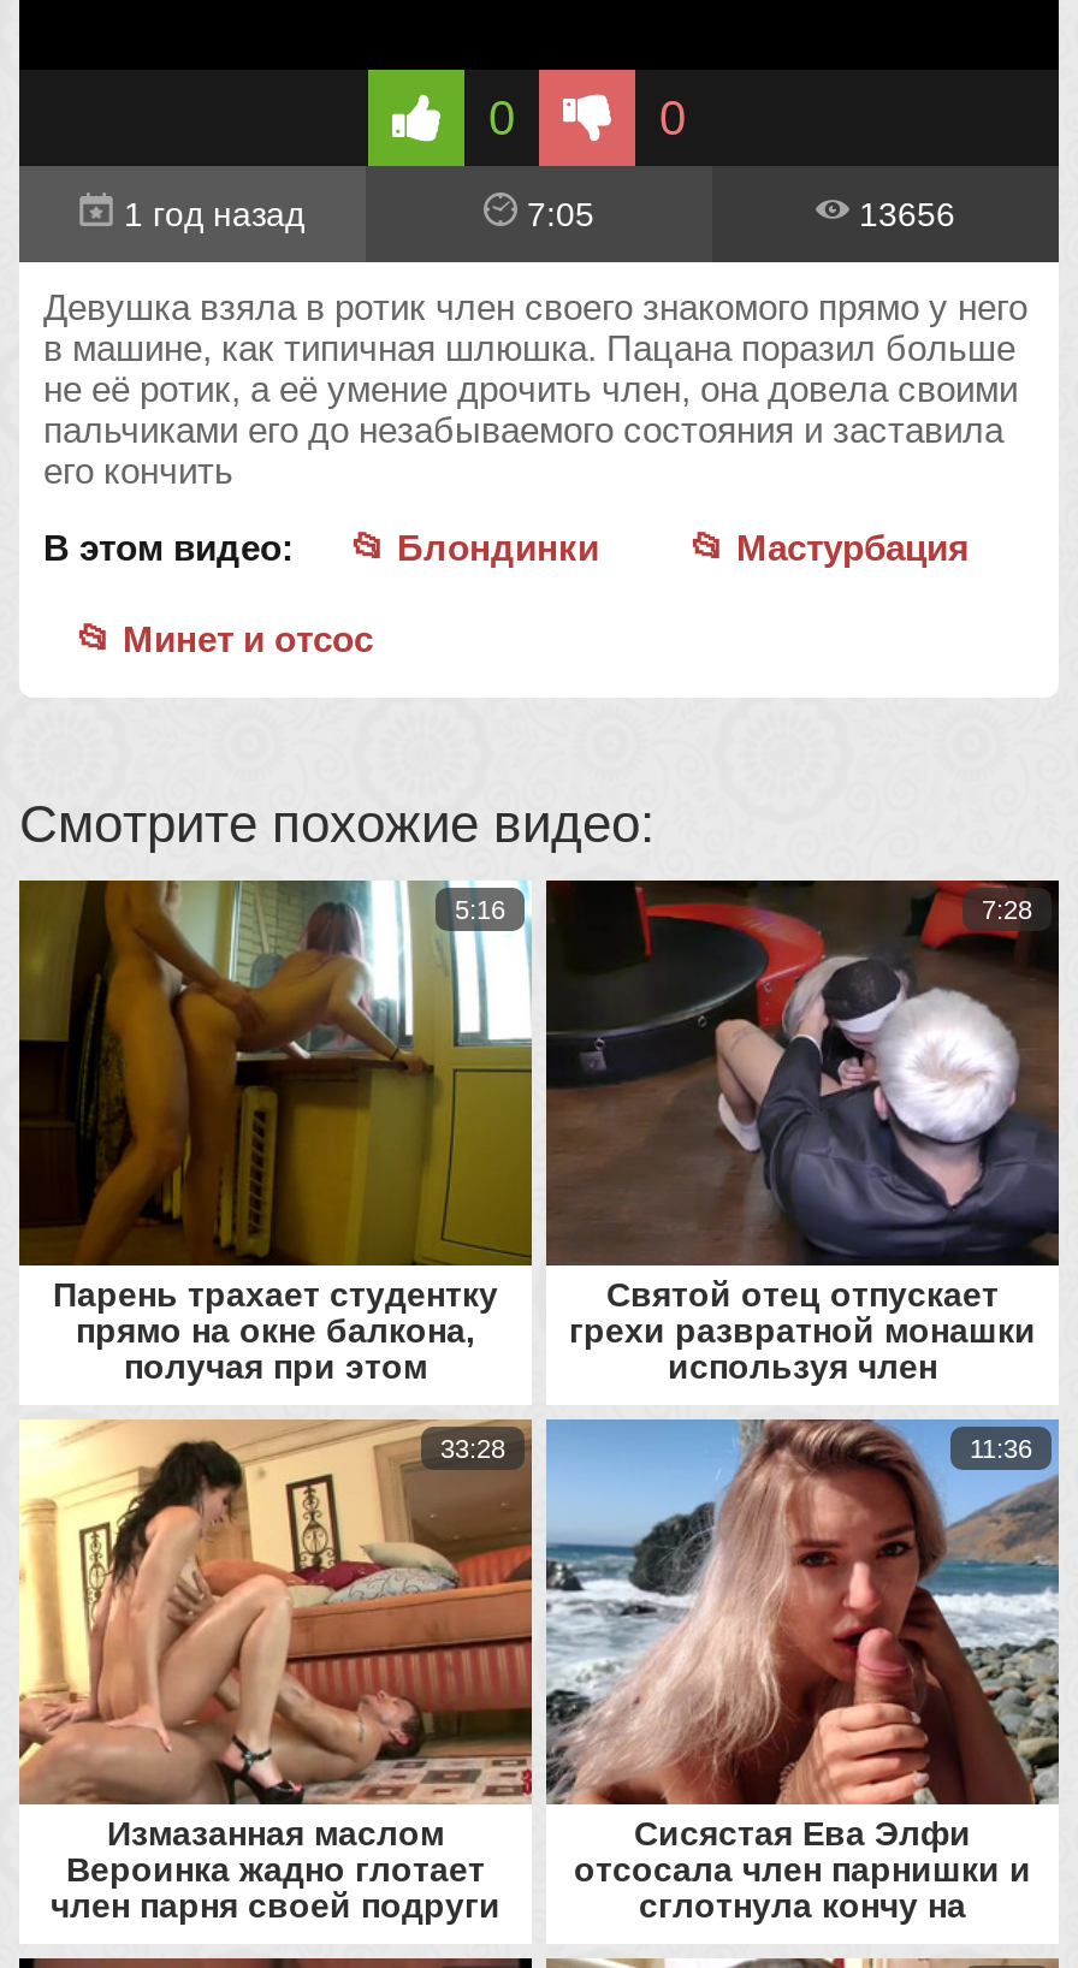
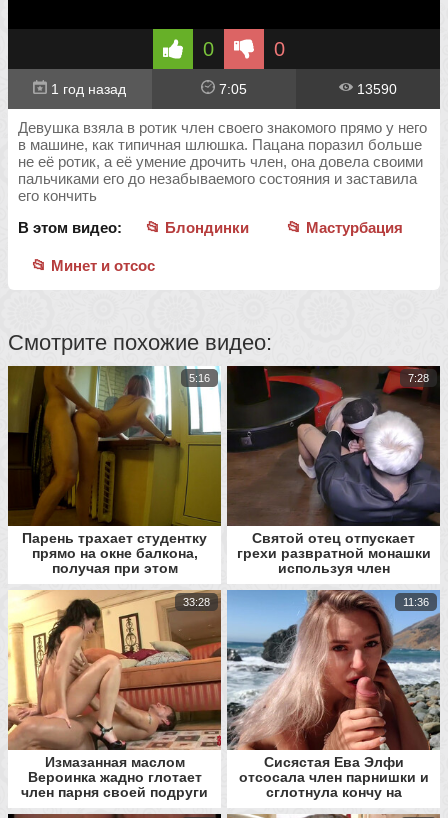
[849,195,955,233] 13656 -> [353,81,397,97] 13590

